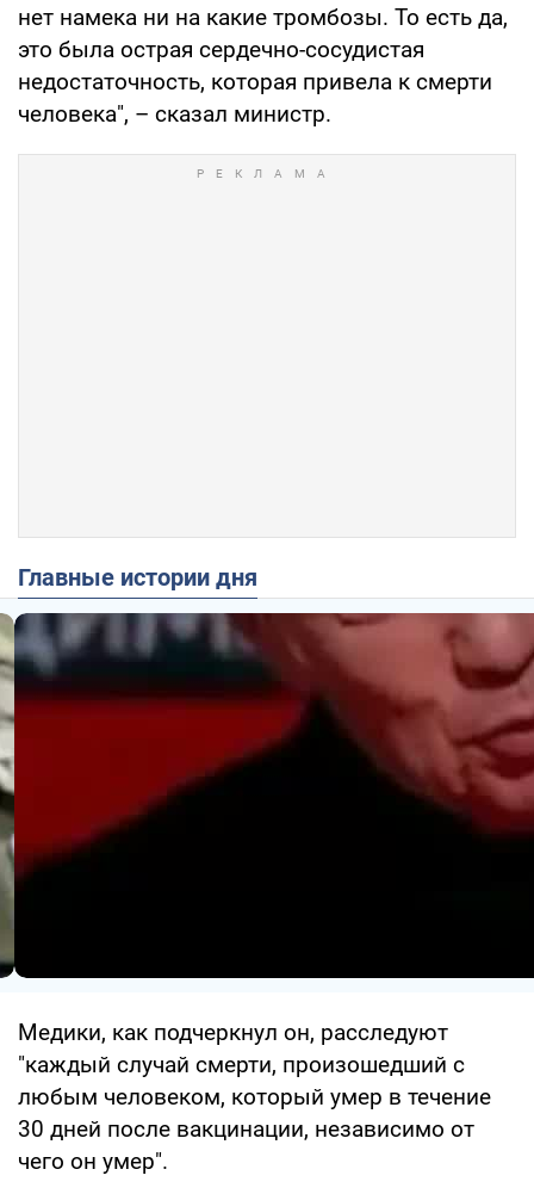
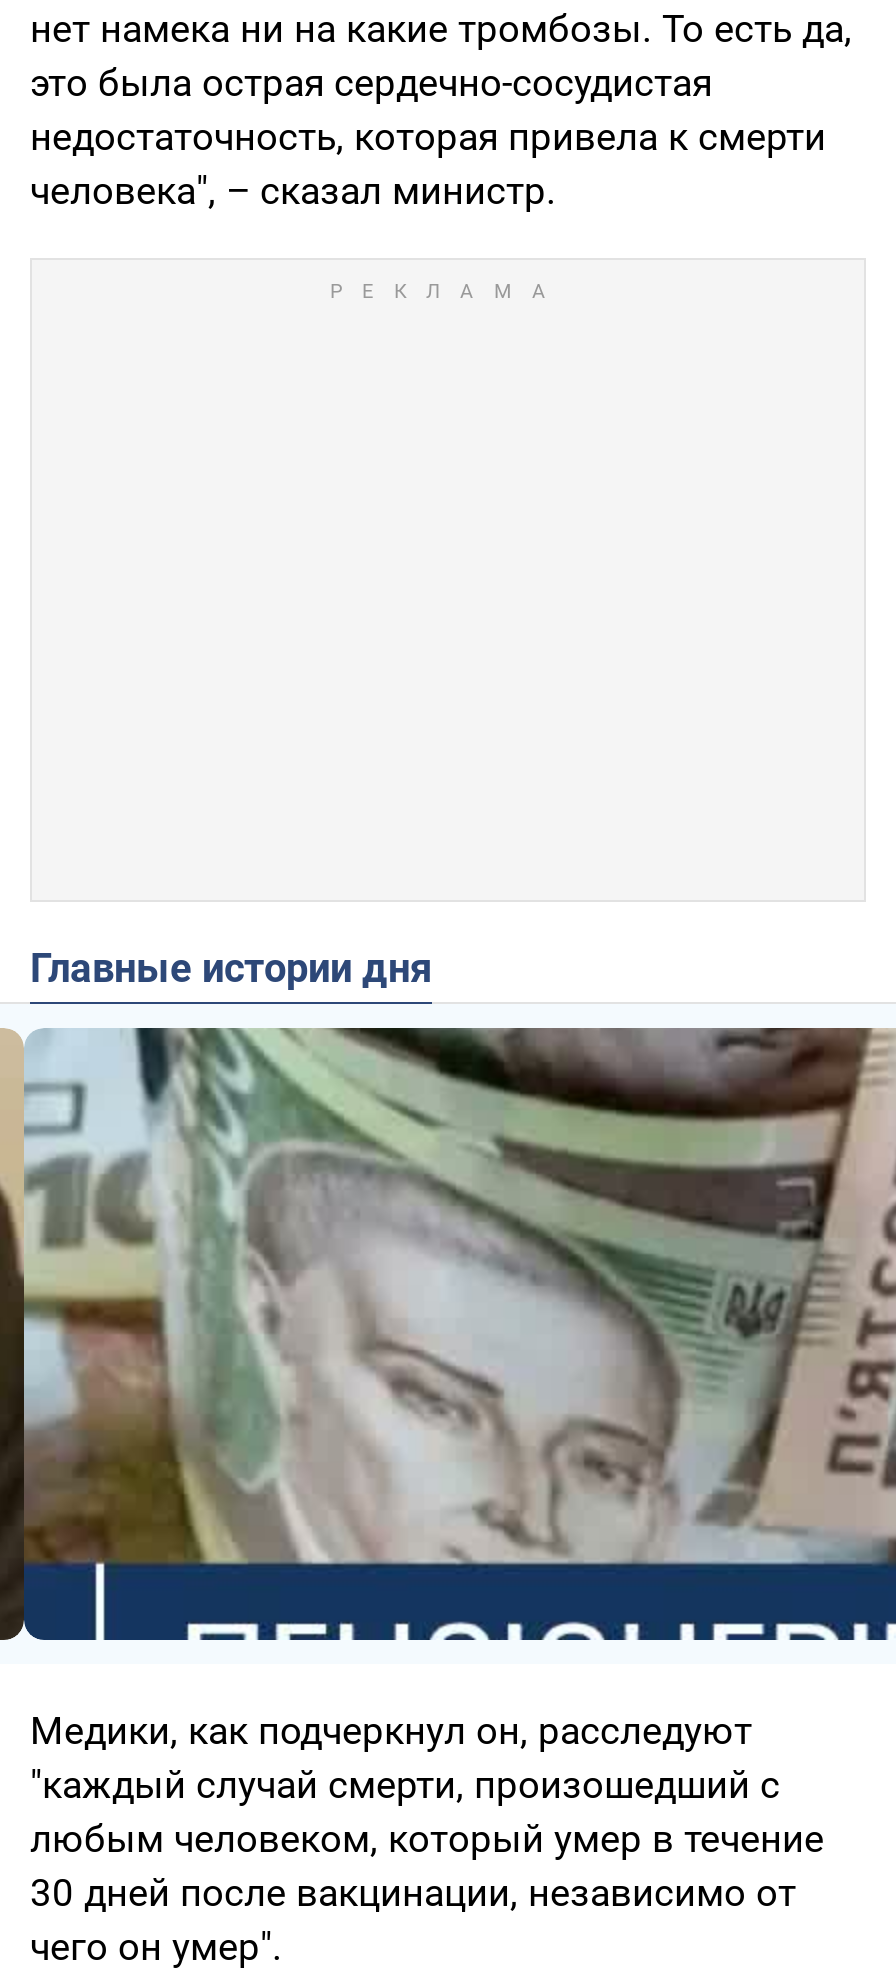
[4,612,530,979] [image] -> [6,1026,890,1642] [image]

